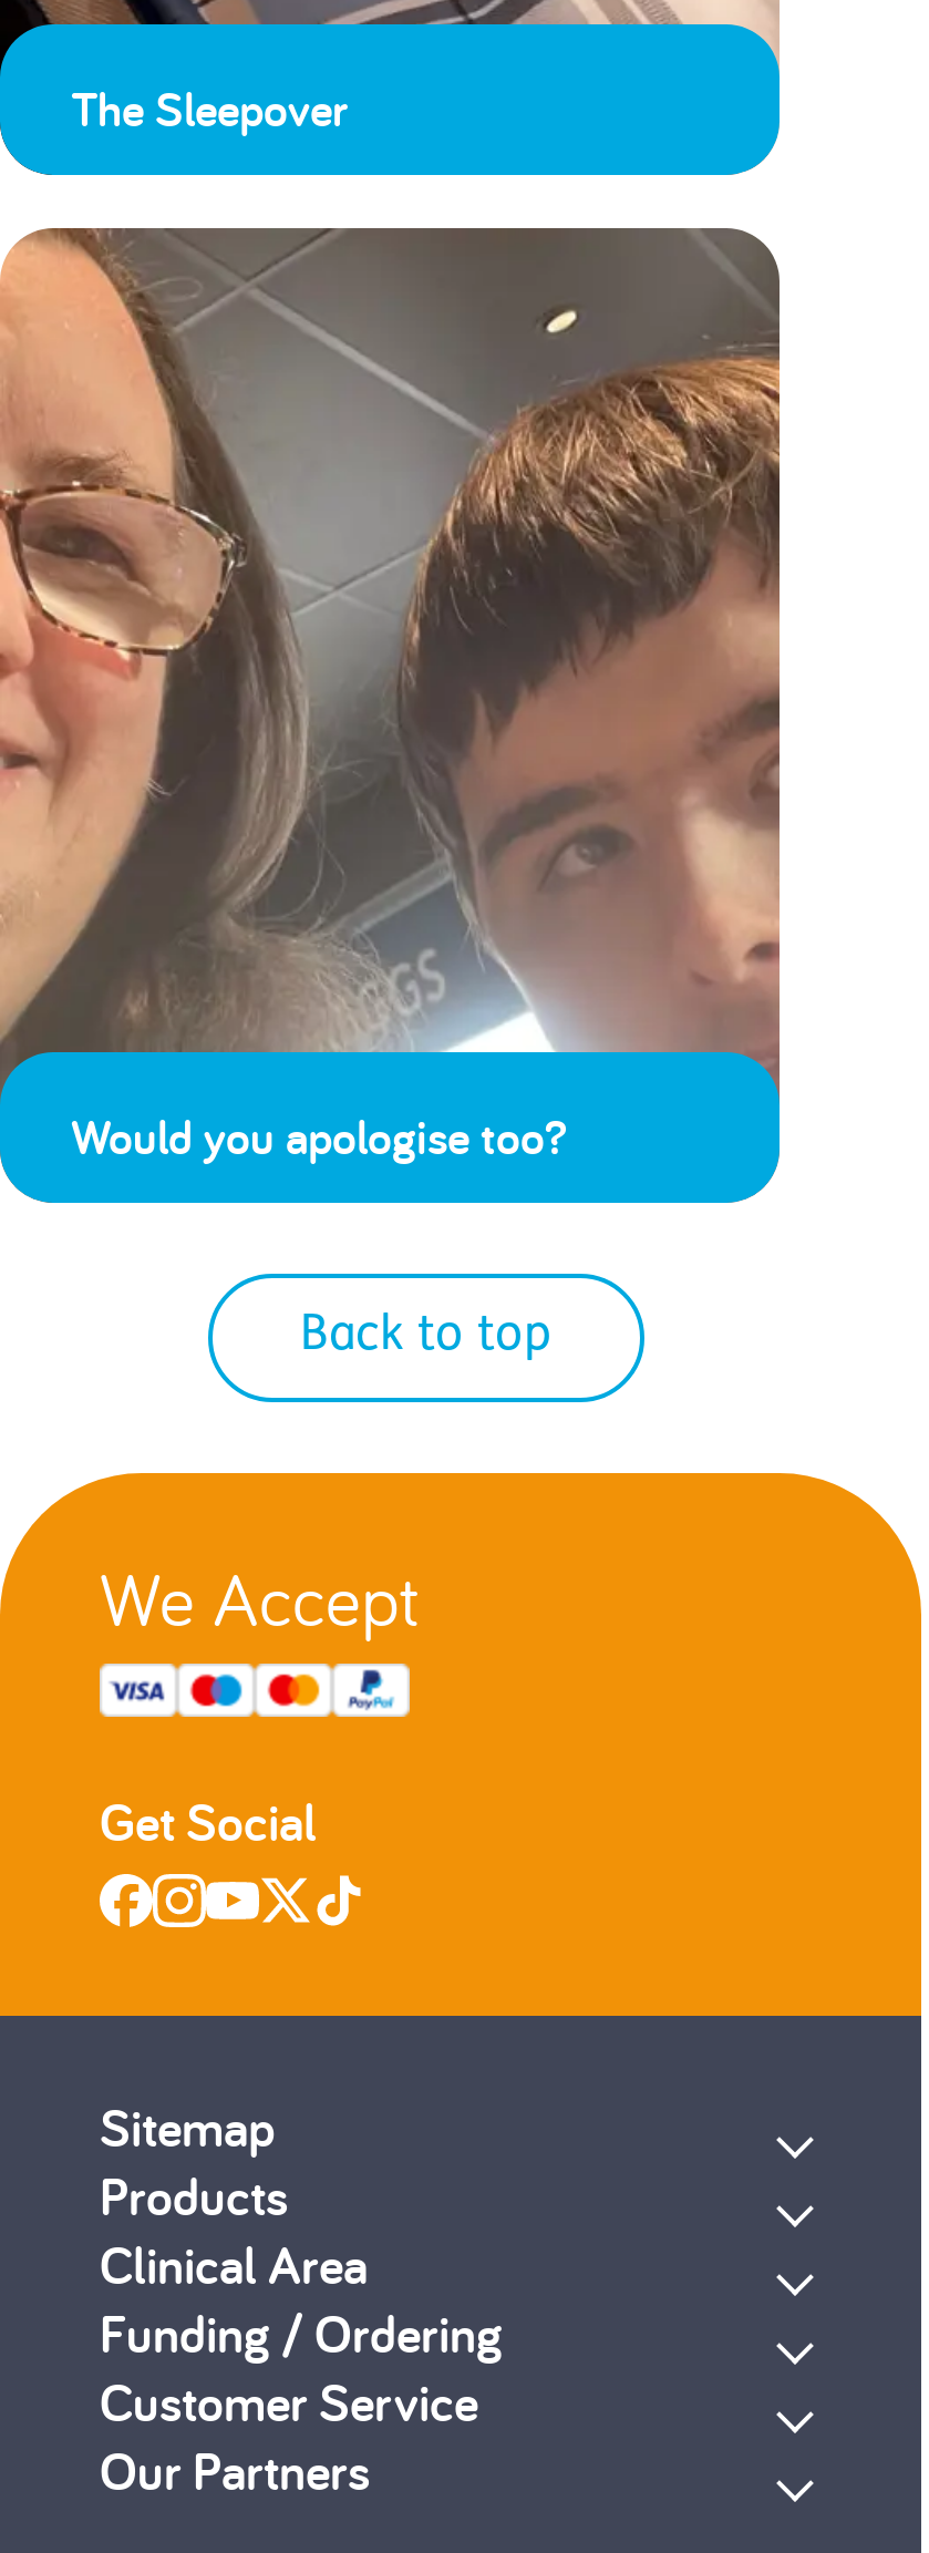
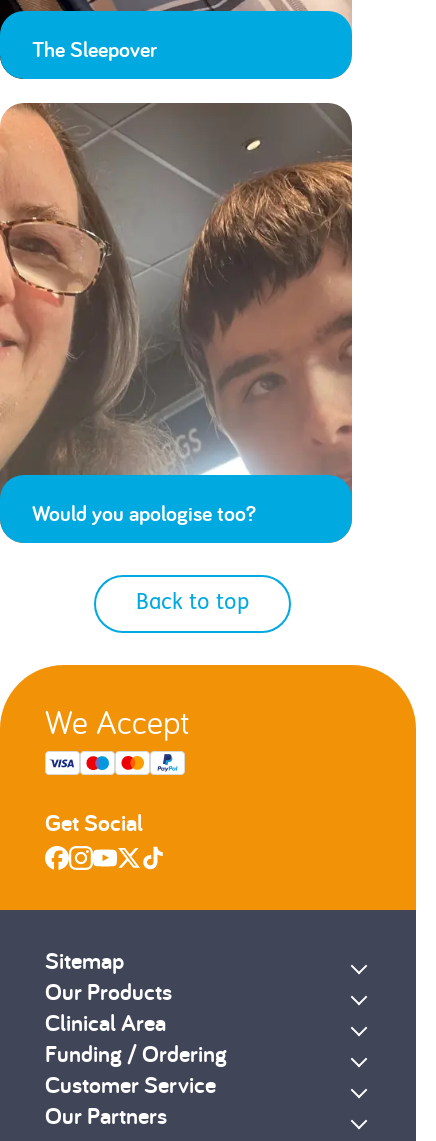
[100,2162,288,2230] Products -> [45,976,172,1007] Our Products

